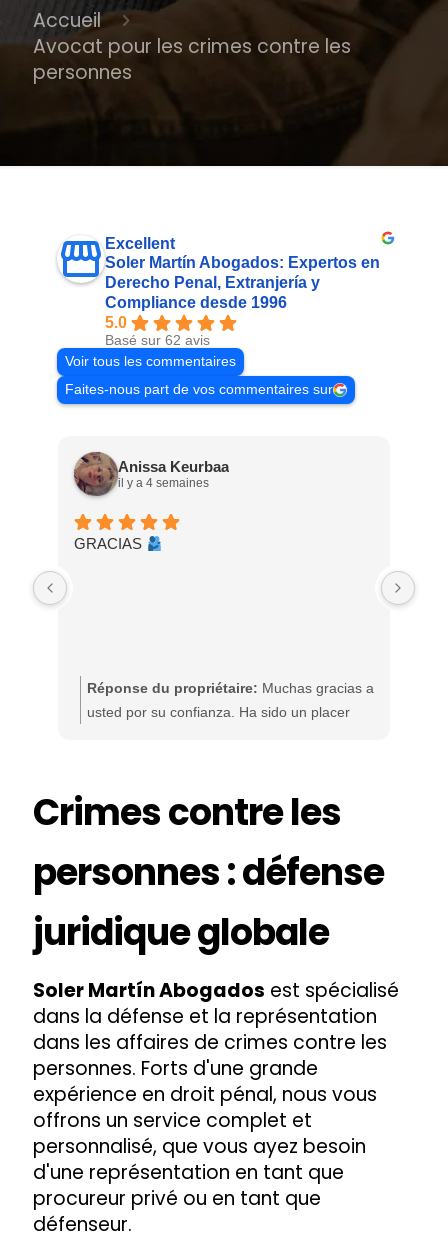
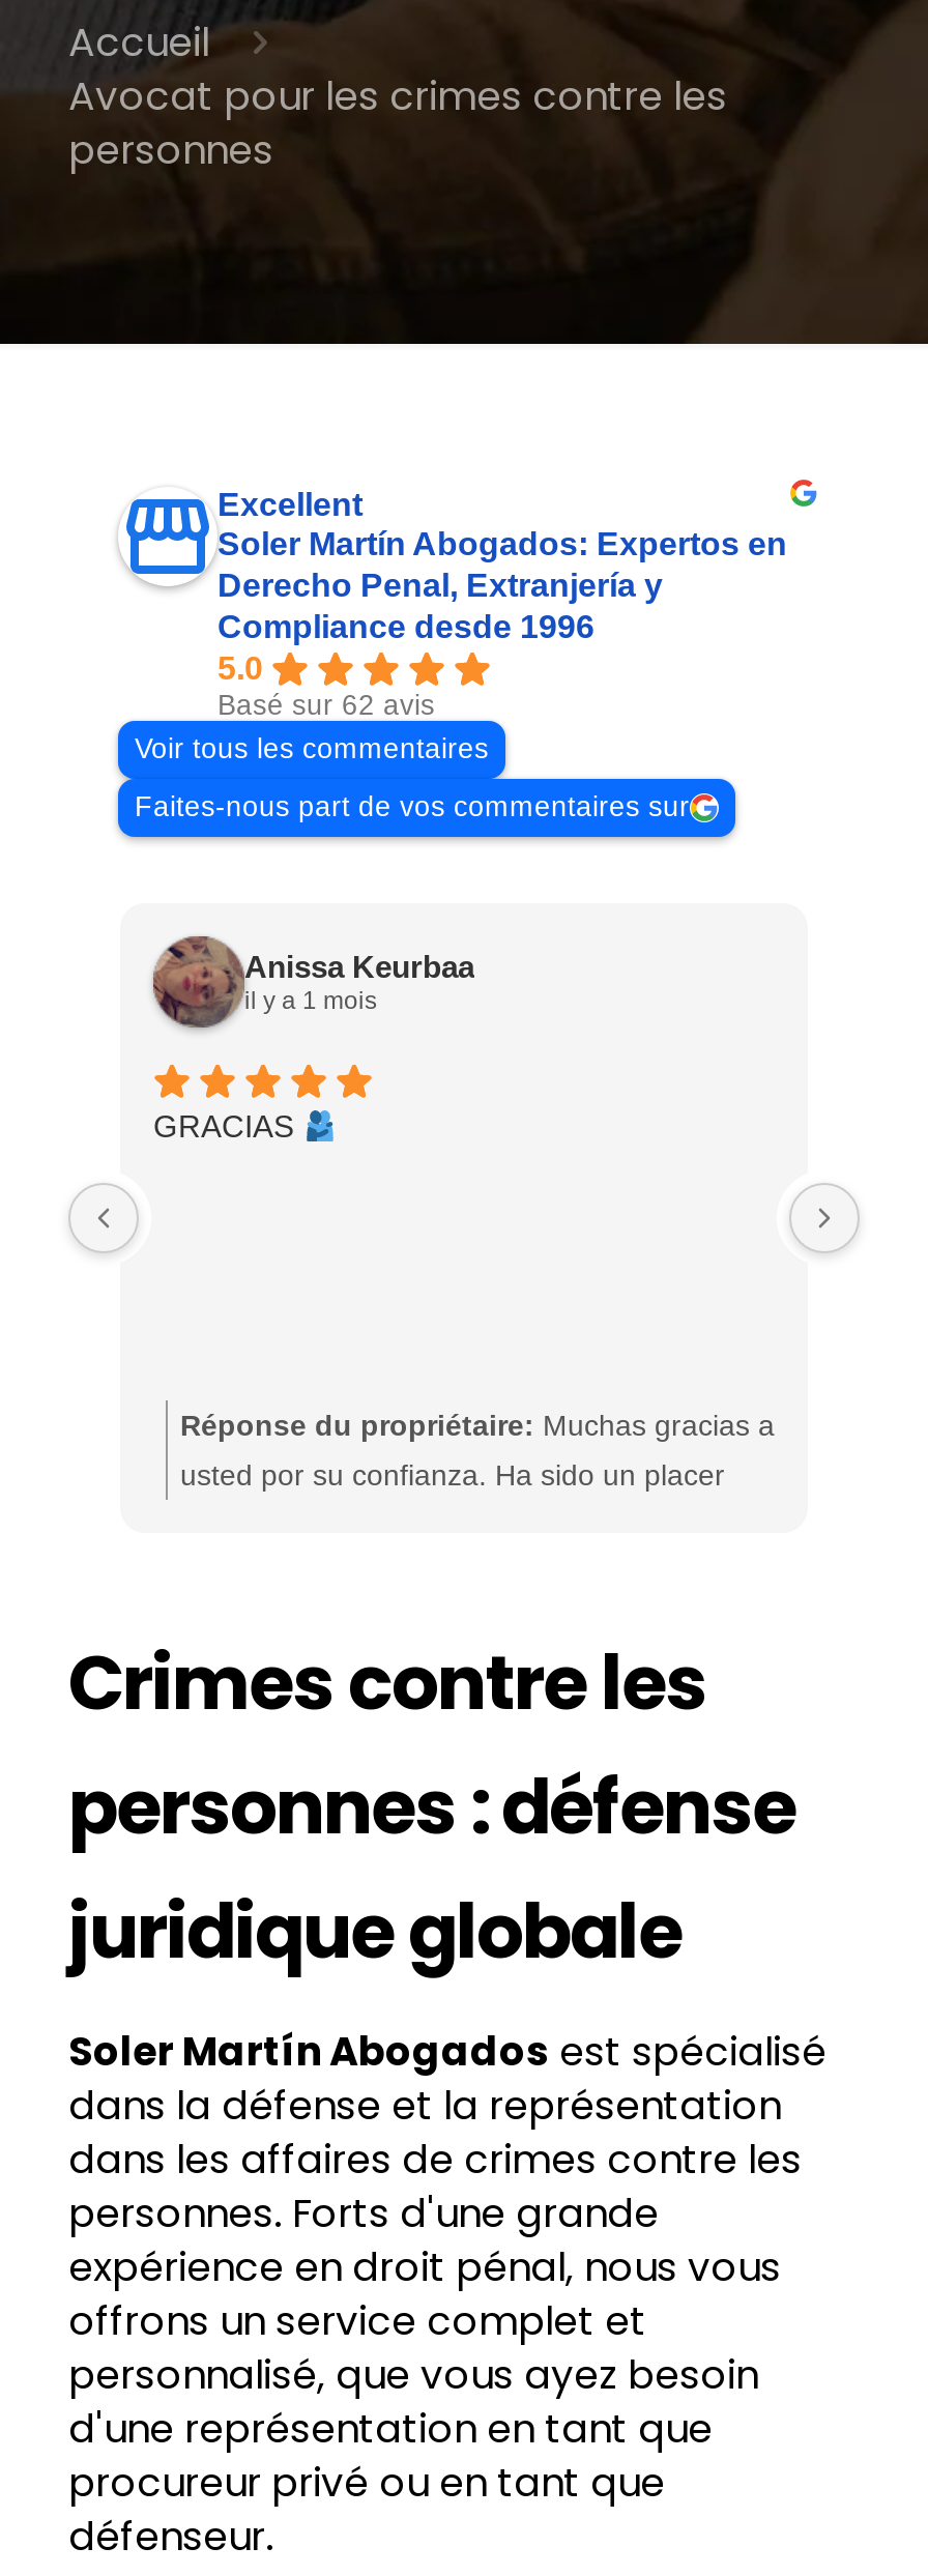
[118,475,209,489] il y a 4 semaines -> [244,985,377,1014] il y a 1 mois

